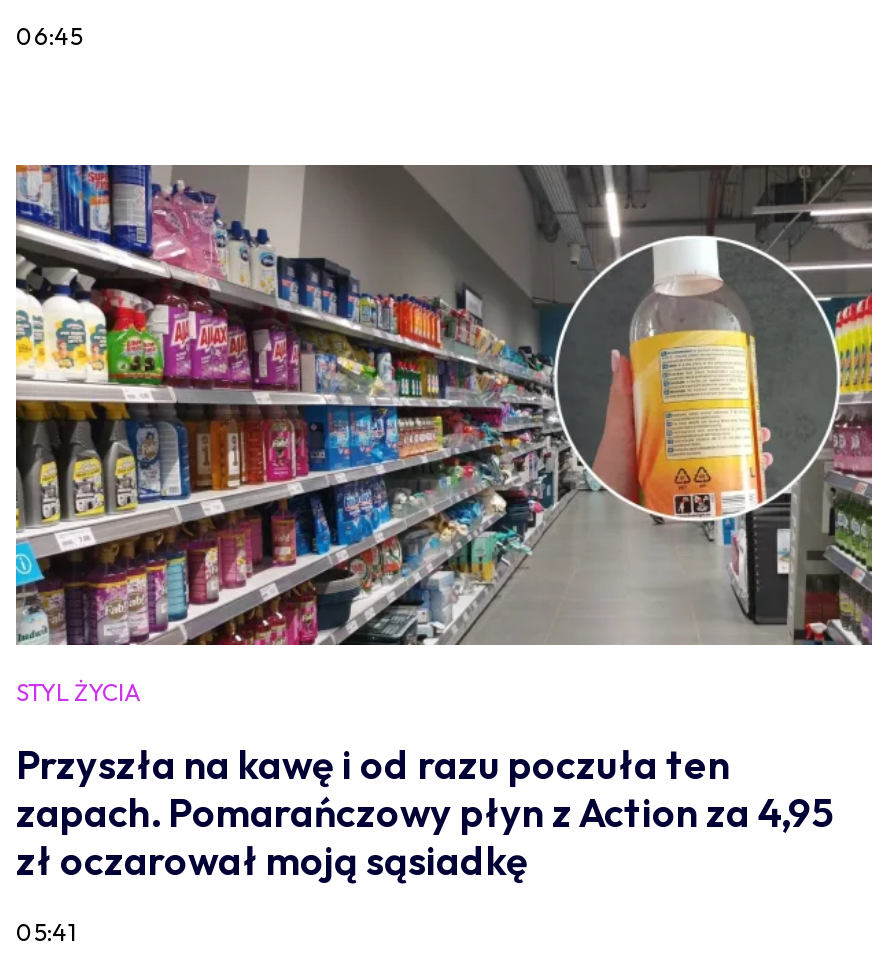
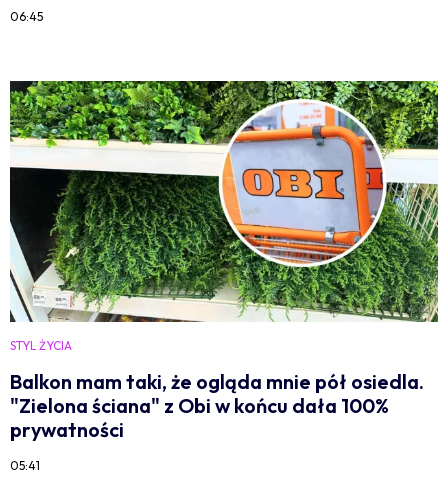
[14,163,874,647] [image] -> [9,80,439,323] [image]
[16,740,834,886] Przyszła na kawę i od razu poczuła ten | zapach. Pomarańczowy płyn z Action za 4,95 | zł oczarował moją sąsiadkę -> [10,369,424,442] Balkon mam taki, że ogląda mnie pół osiedla. | "Zielona ściana" z Obi w końcu dała 100% | prywatności

